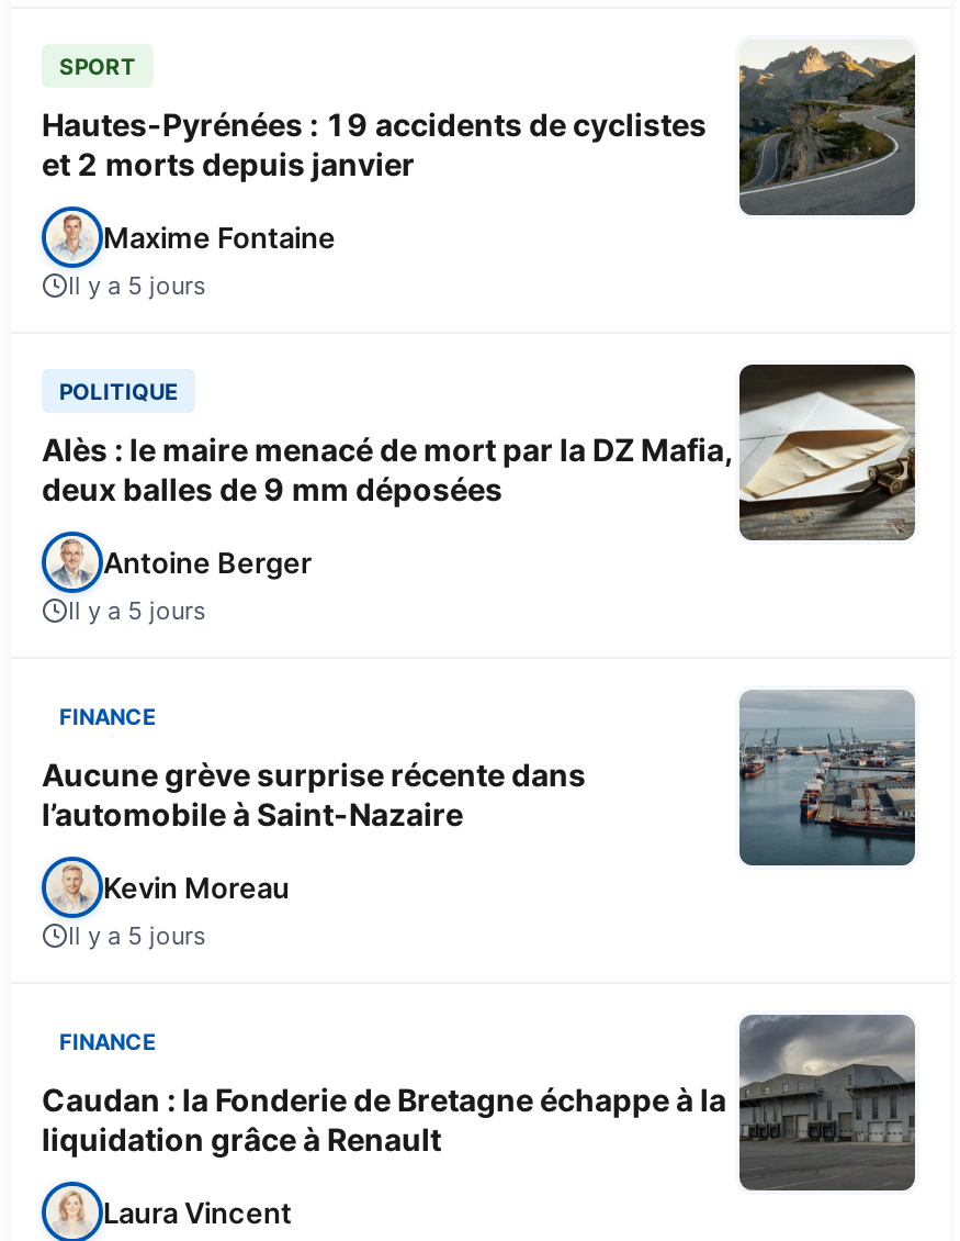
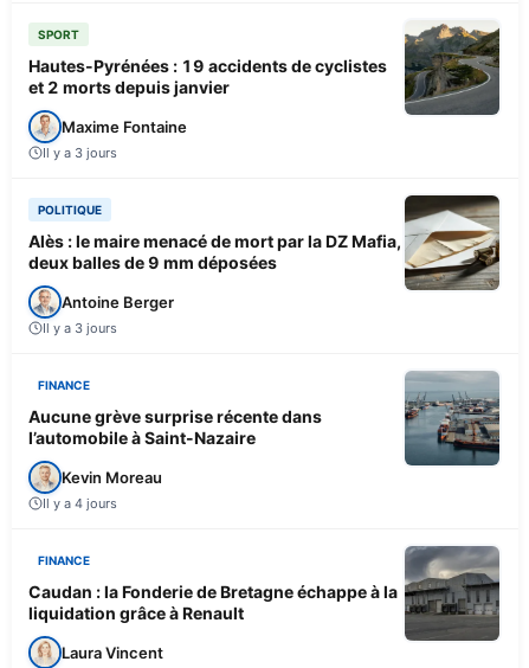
[68,269,206,300] Il y a 5 jours -> [43,144,117,161] Il y a 3 jours
[68,594,206,625] Il y a 5 jours -> [43,319,117,336] Il y a 3 jours
[68,919,206,950] Il y a 5 jours -> [43,495,117,511] Il y a 4 jours

